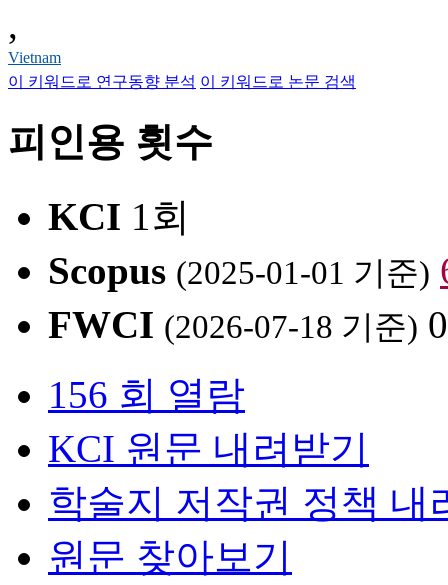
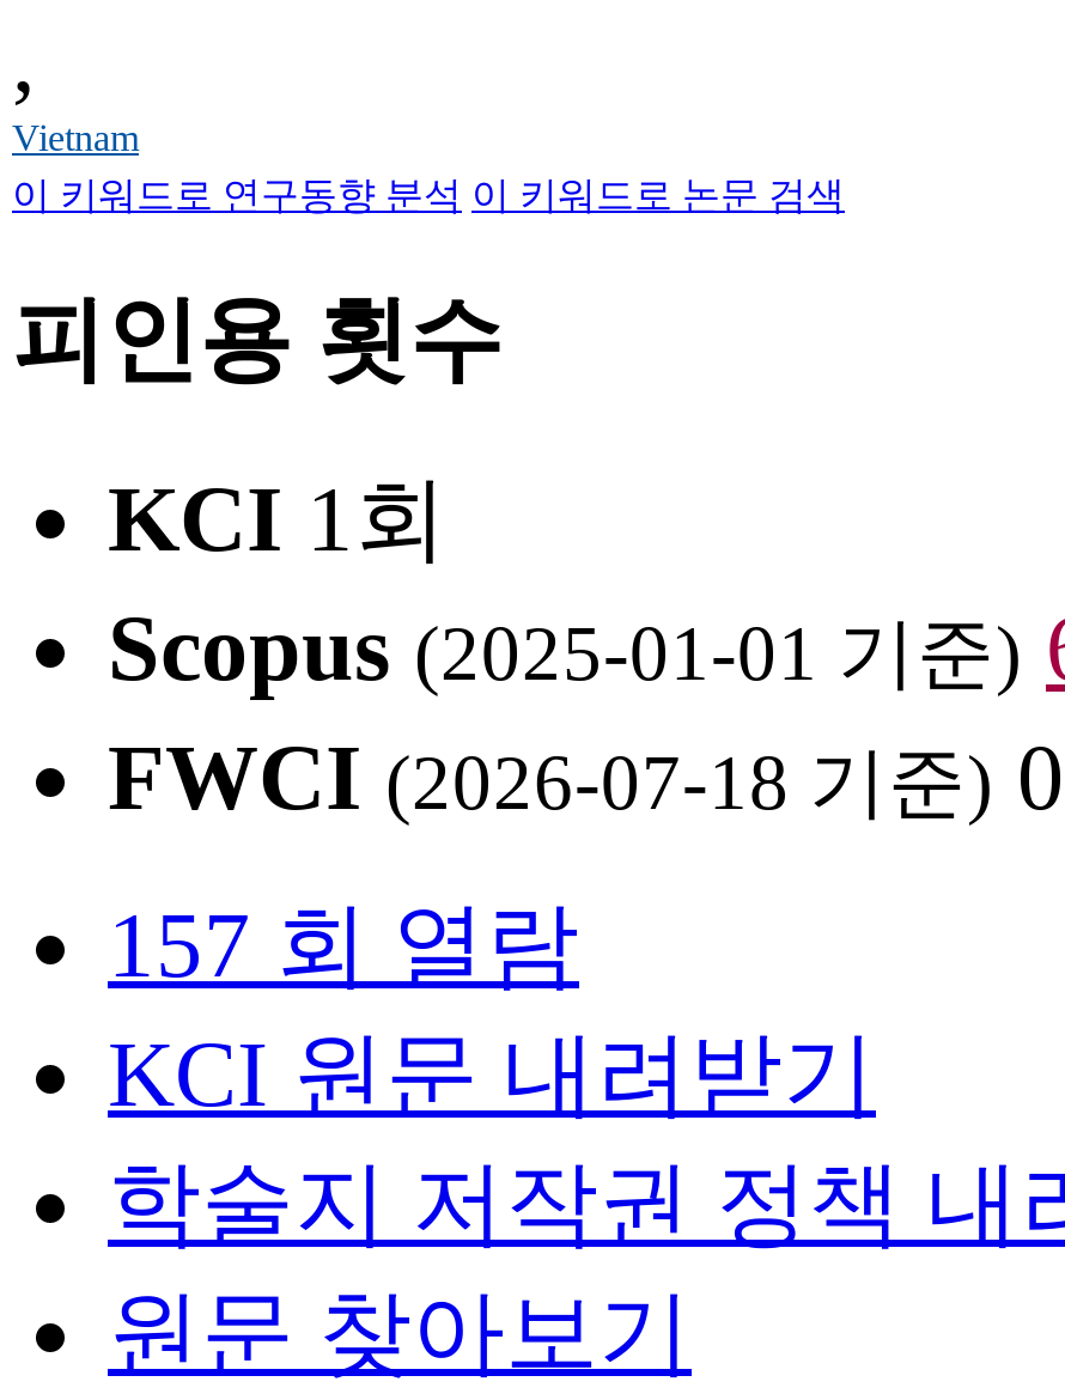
[48,373,245,416] 156 회 열람 -> [108,893,579,996] 157 회 열람

